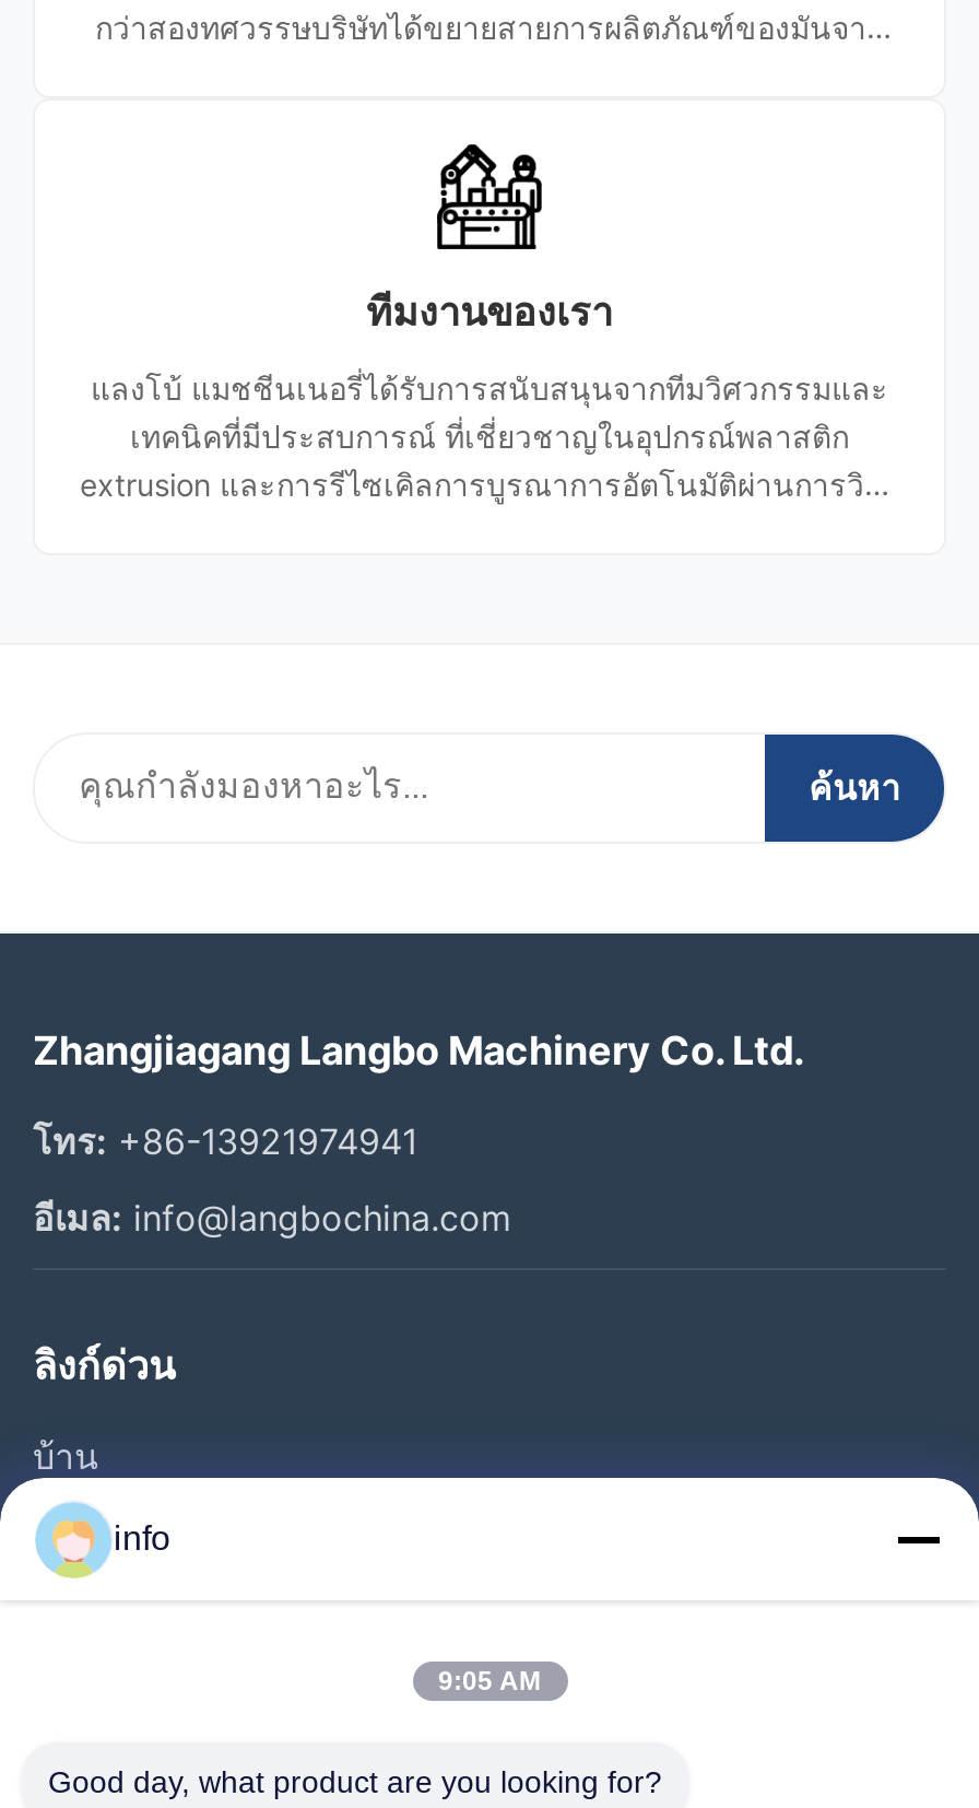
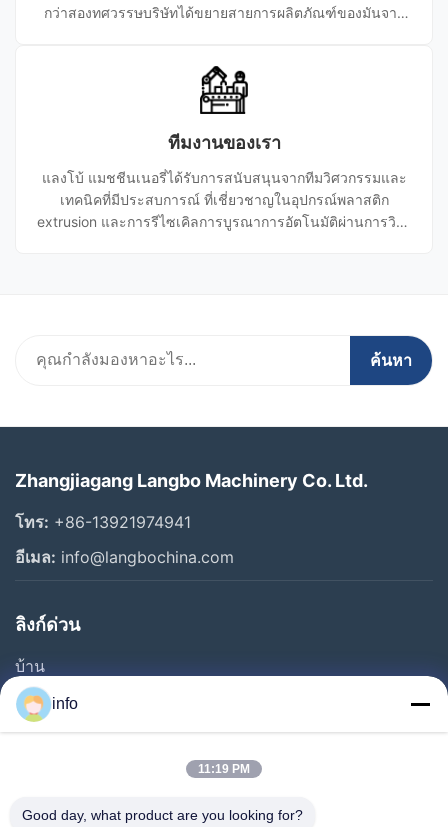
[438,1666,541,1697] 9:05 AM -> [198,762,250,776] 11:19 PM

